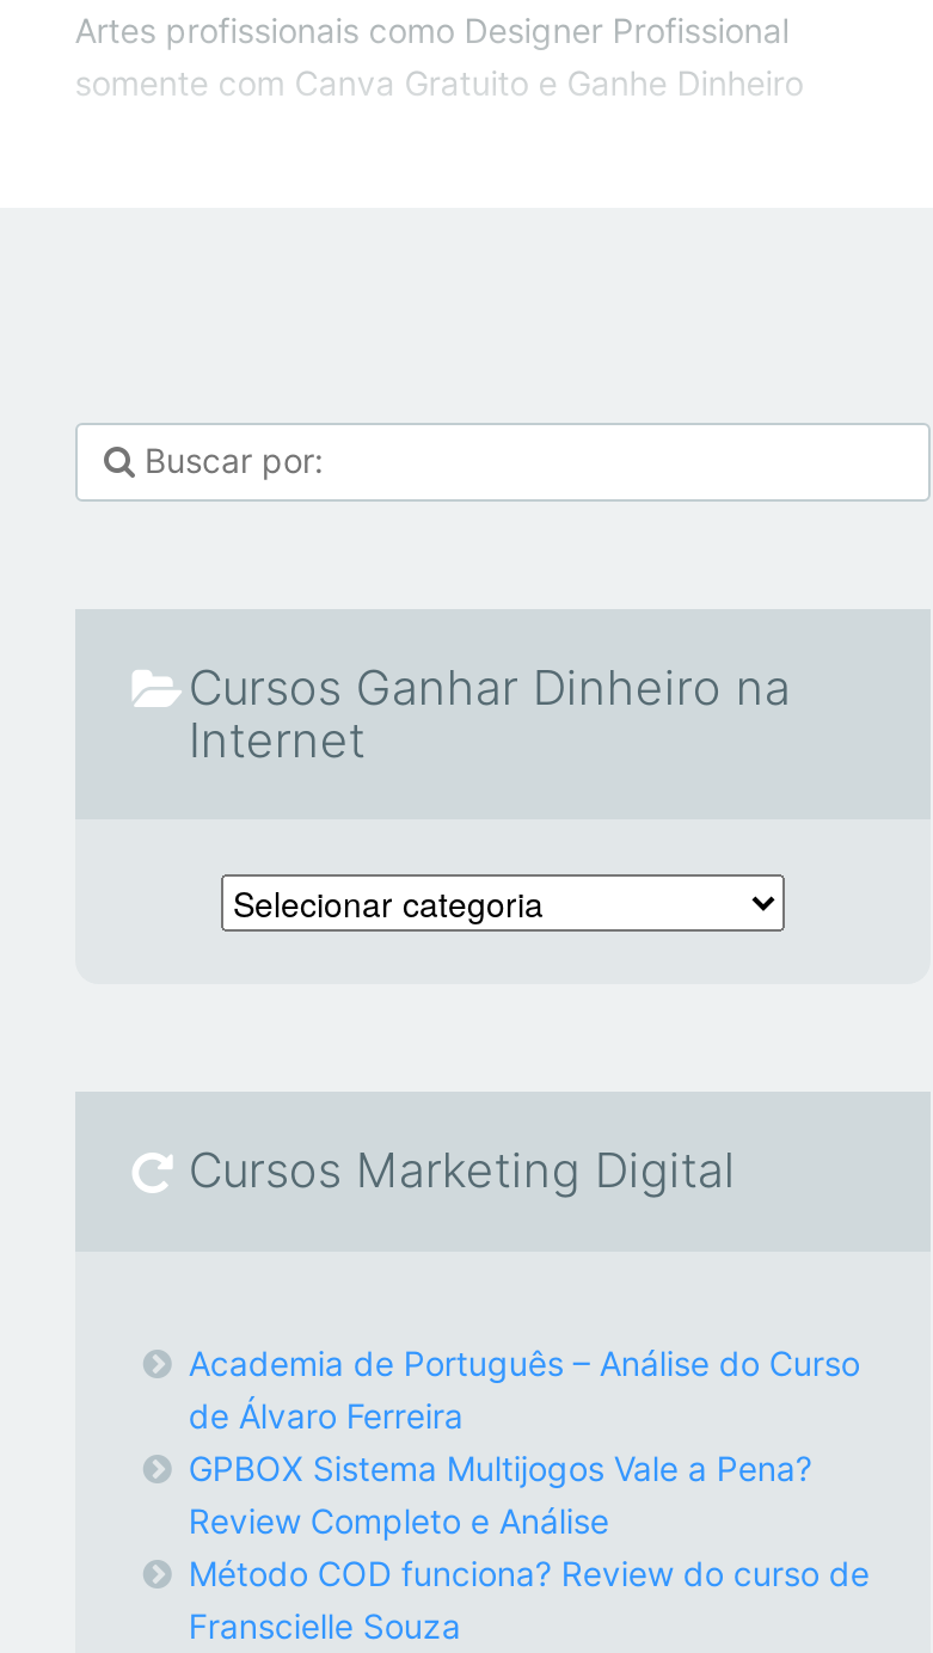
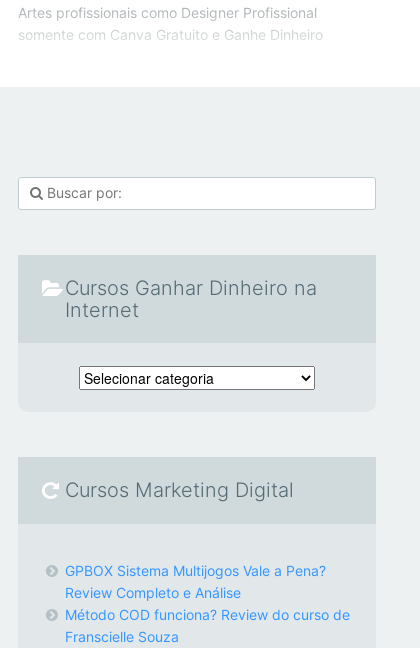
[189,1343,860,1436] Academia de Português – Análise do Curso | de Álvaro Ferreira -> none

